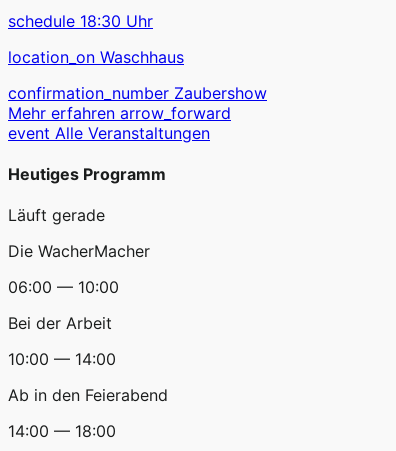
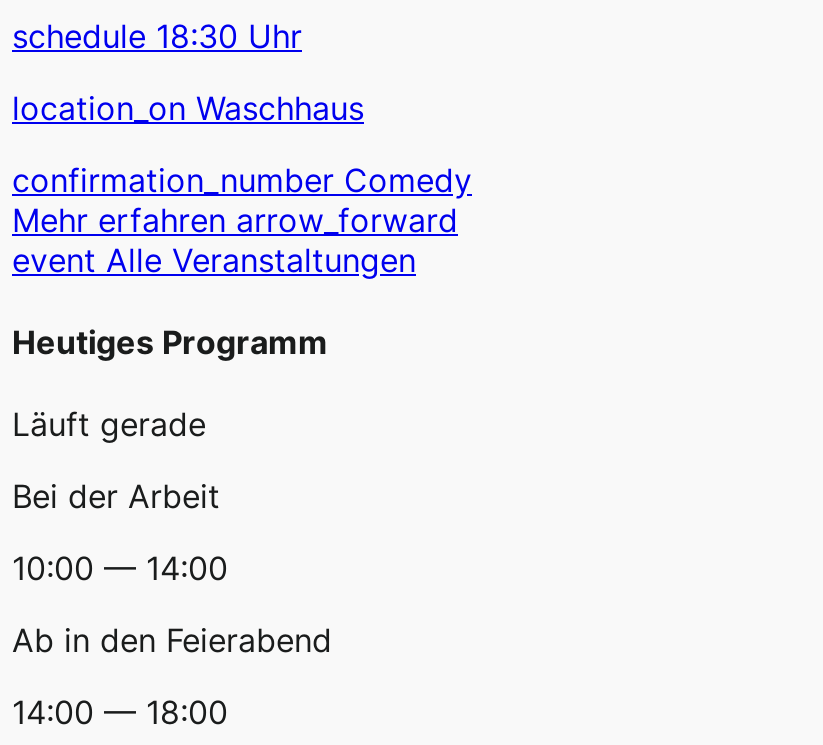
[8,83,267,103] confirmation_number Zaubershow -> [12,160,472,200] confirmation_number Comedy
[8,241,150,297] Die WacherMacher | 06:00 — 10:00 -> none

